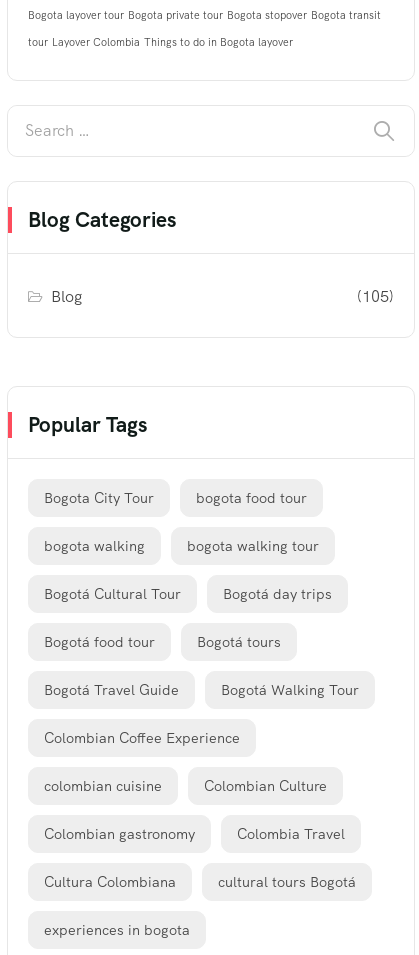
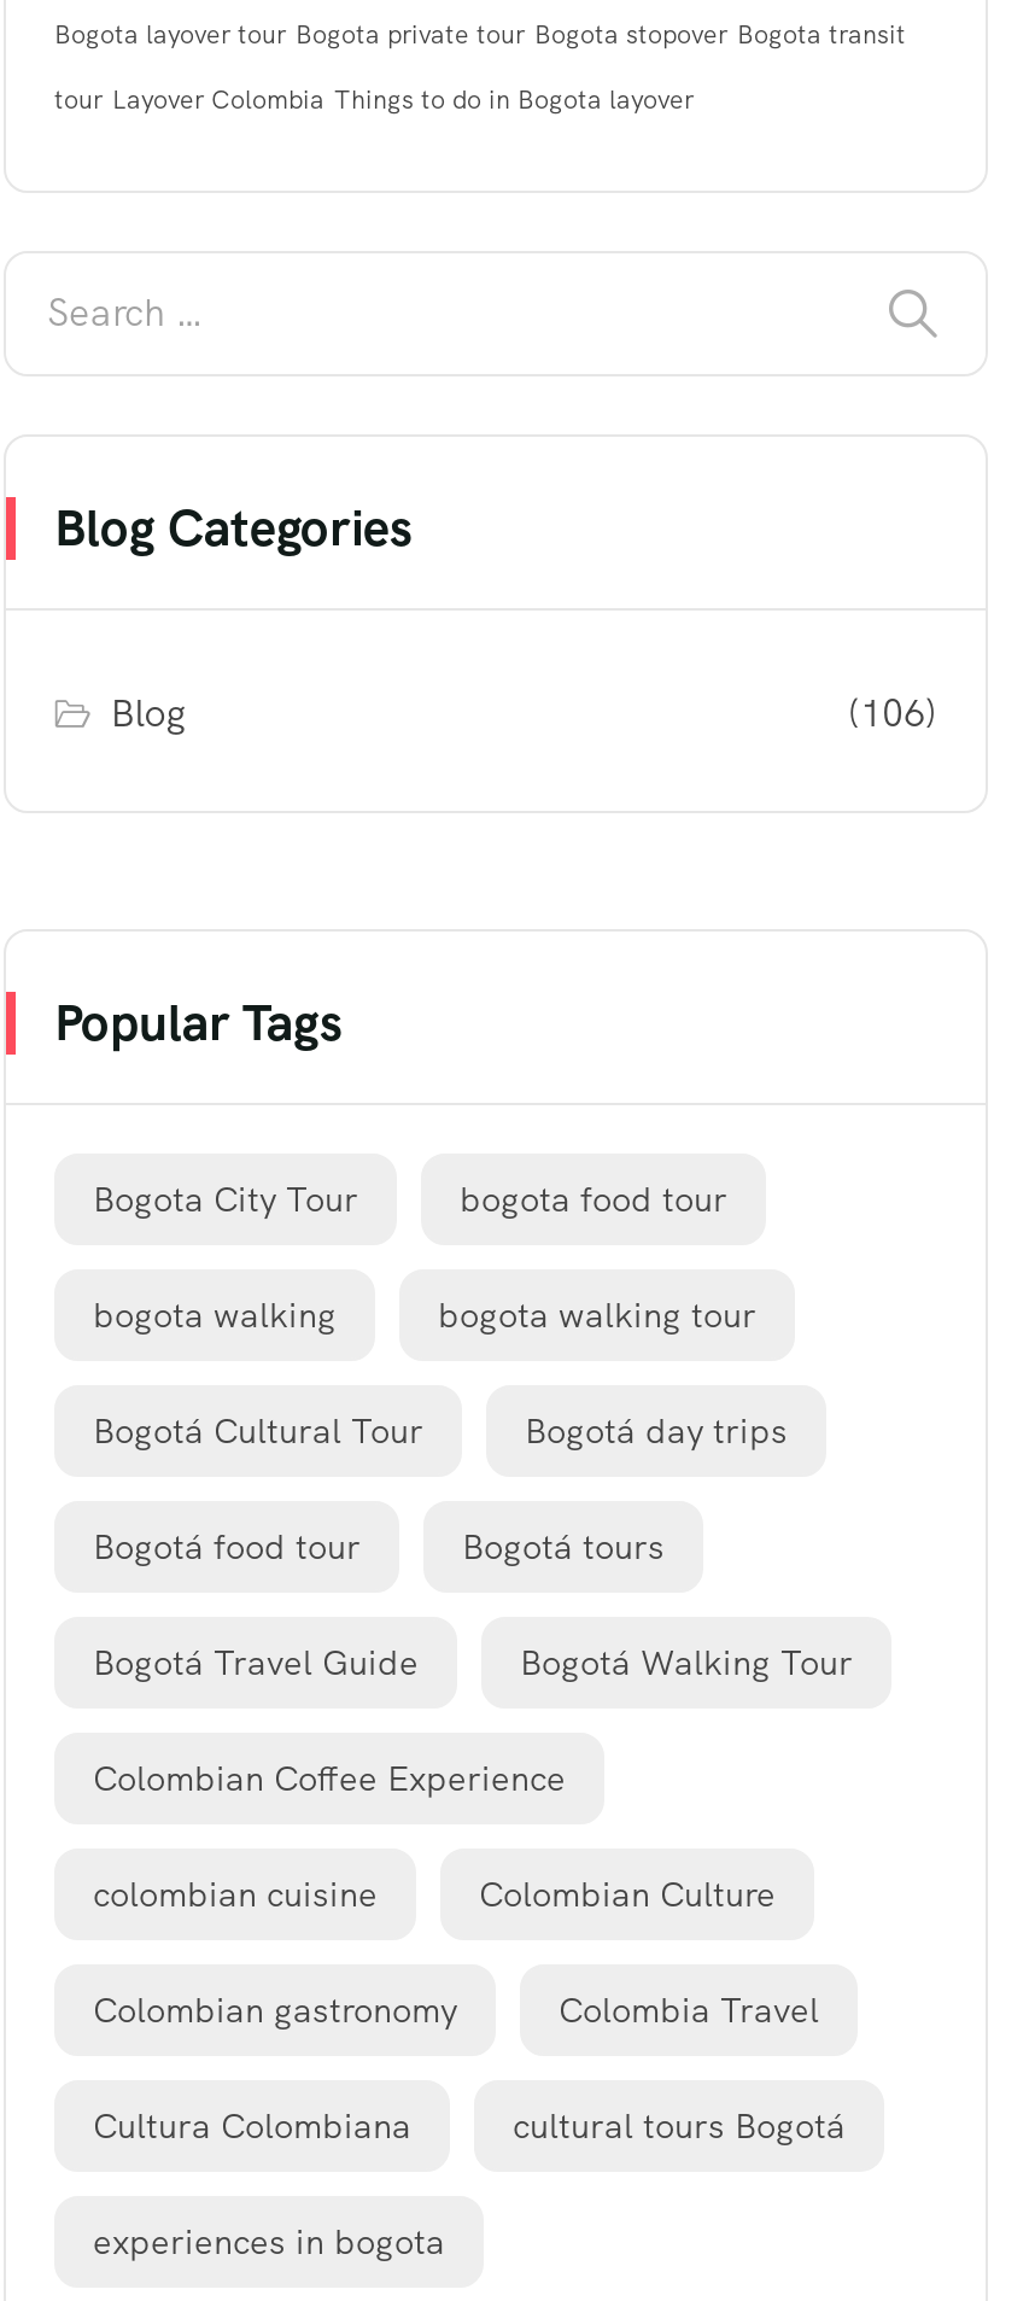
[357,286,394,307] (105) -> [848,688,937,739] (106)

